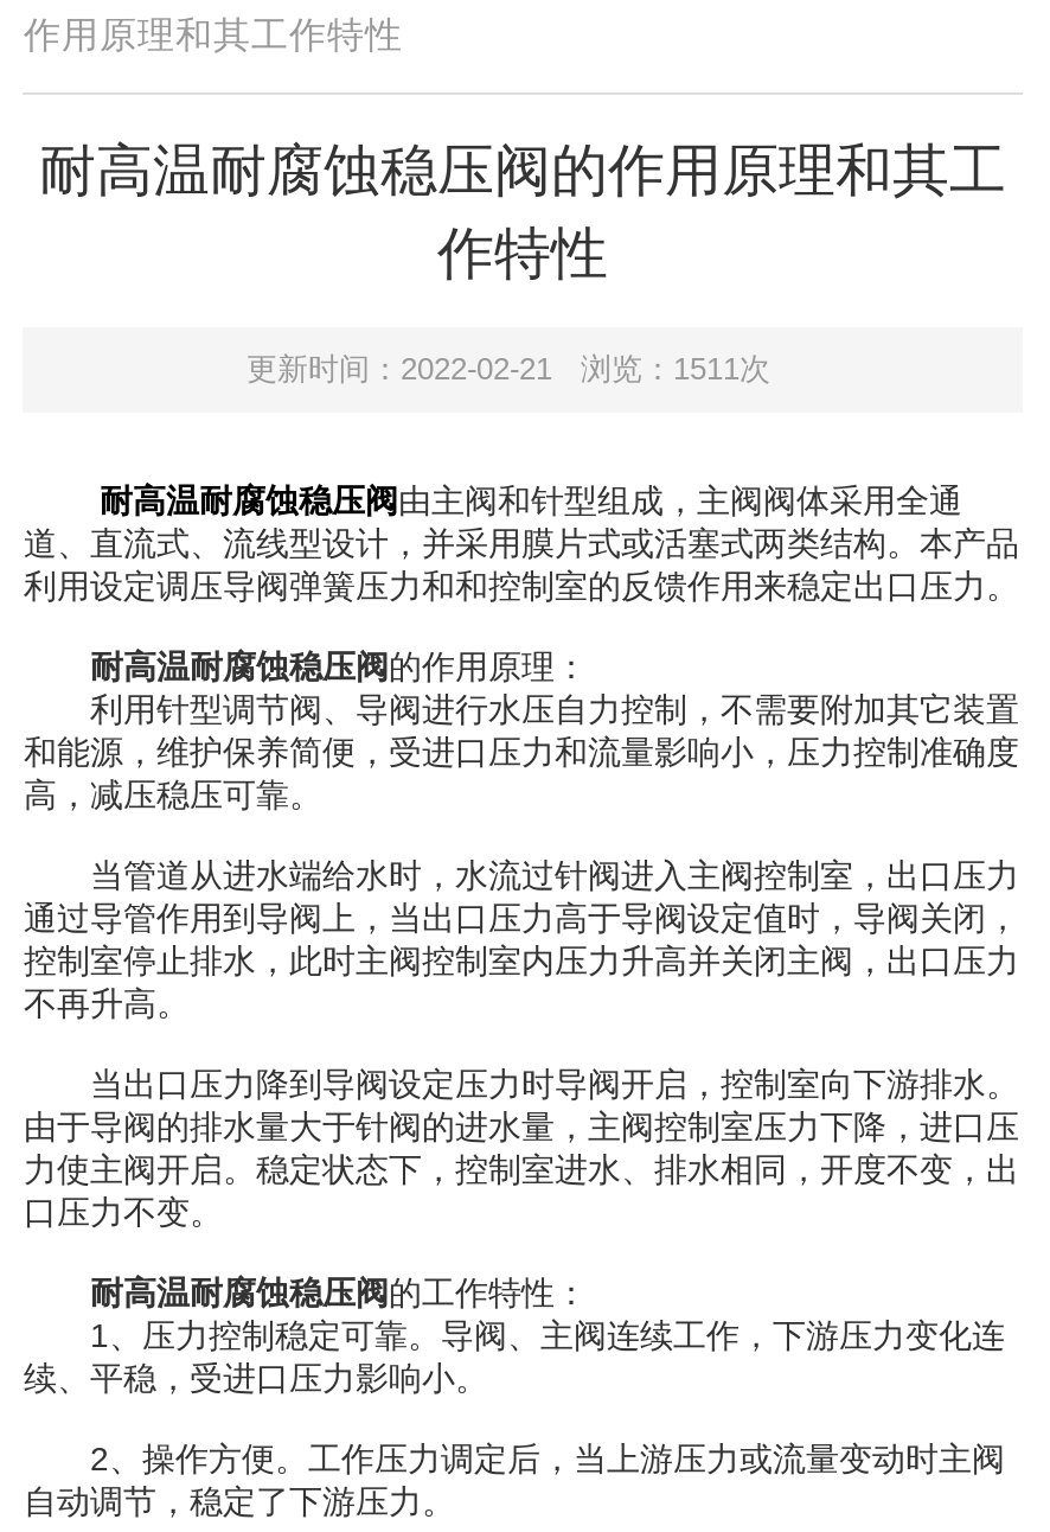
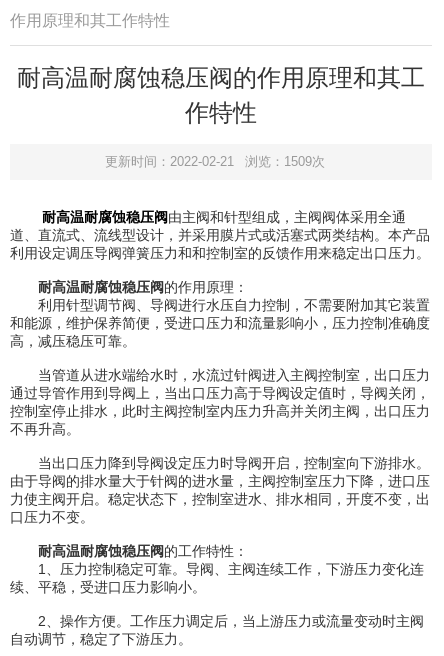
[247,352,770,388] 更新时间：2022-02-21 浏览：1511次 -> [104,154,325,169] 更新时间：2022-02-21 浏览：1509次

